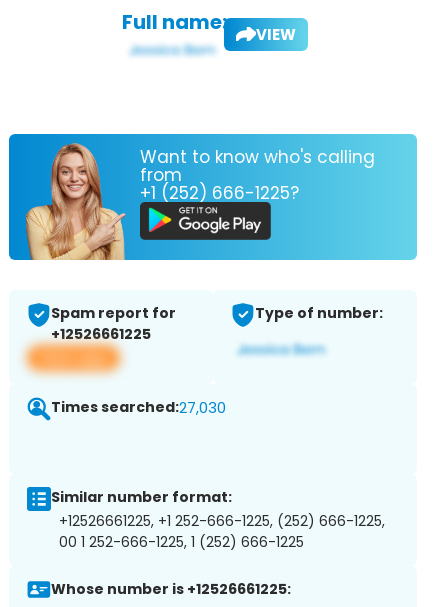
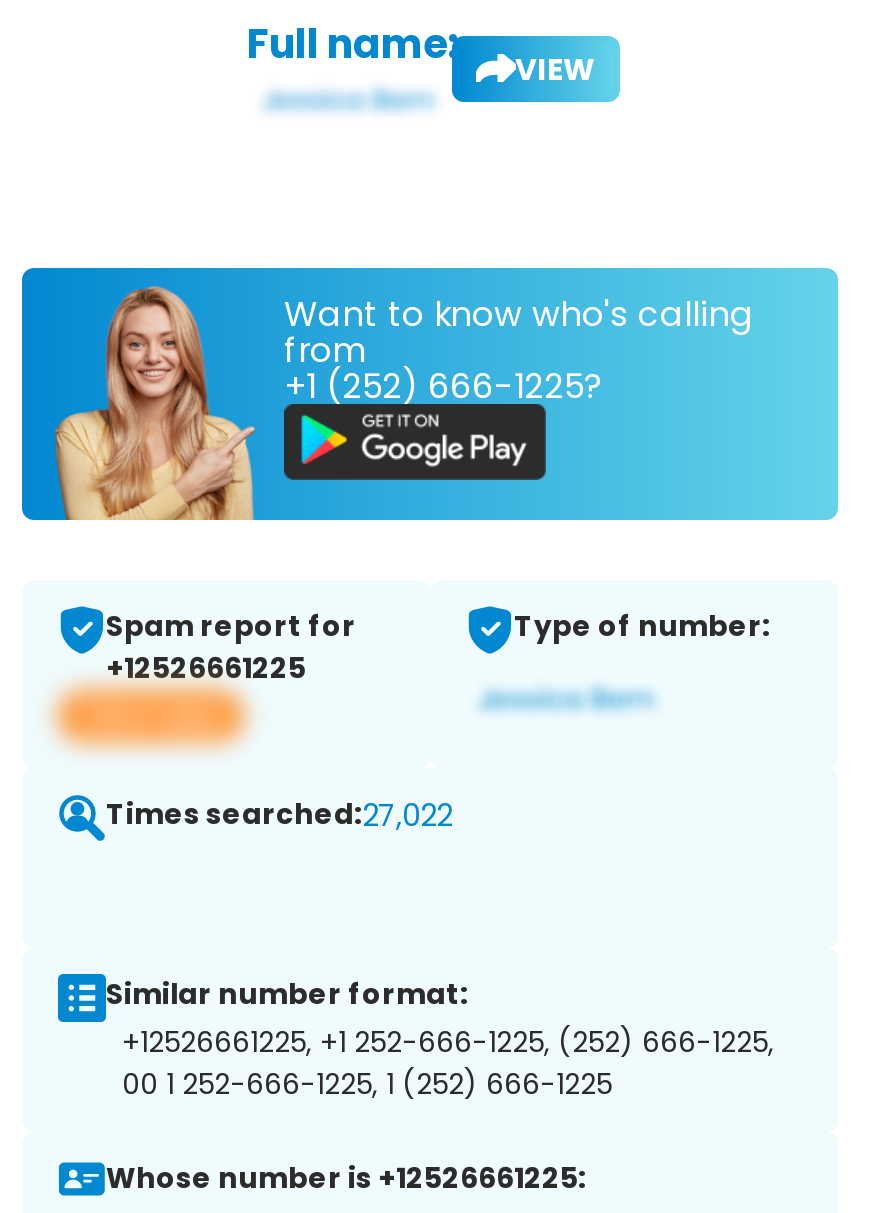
[51,397,226,418] Times searched:27,030 -> [106,794,452,836] Times searched:27,022

